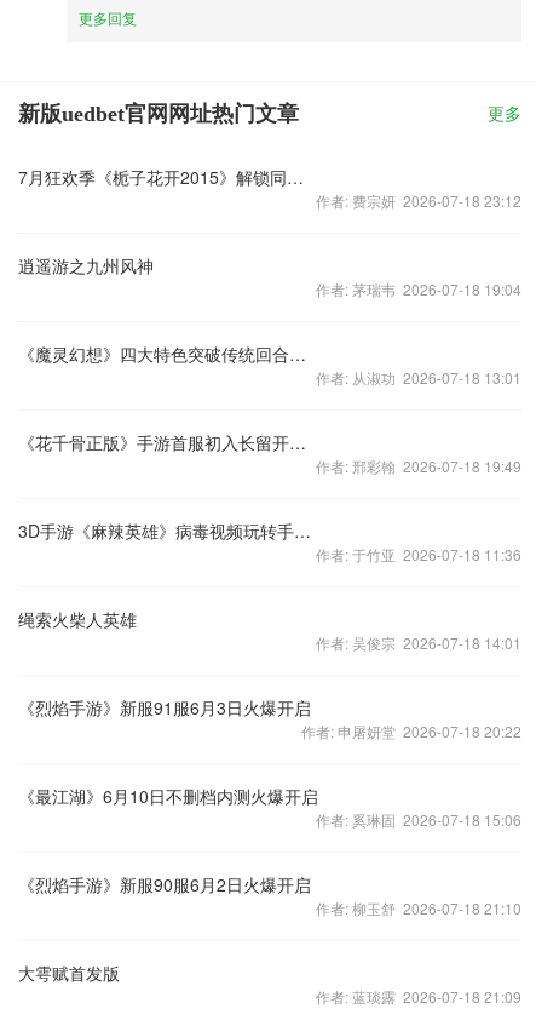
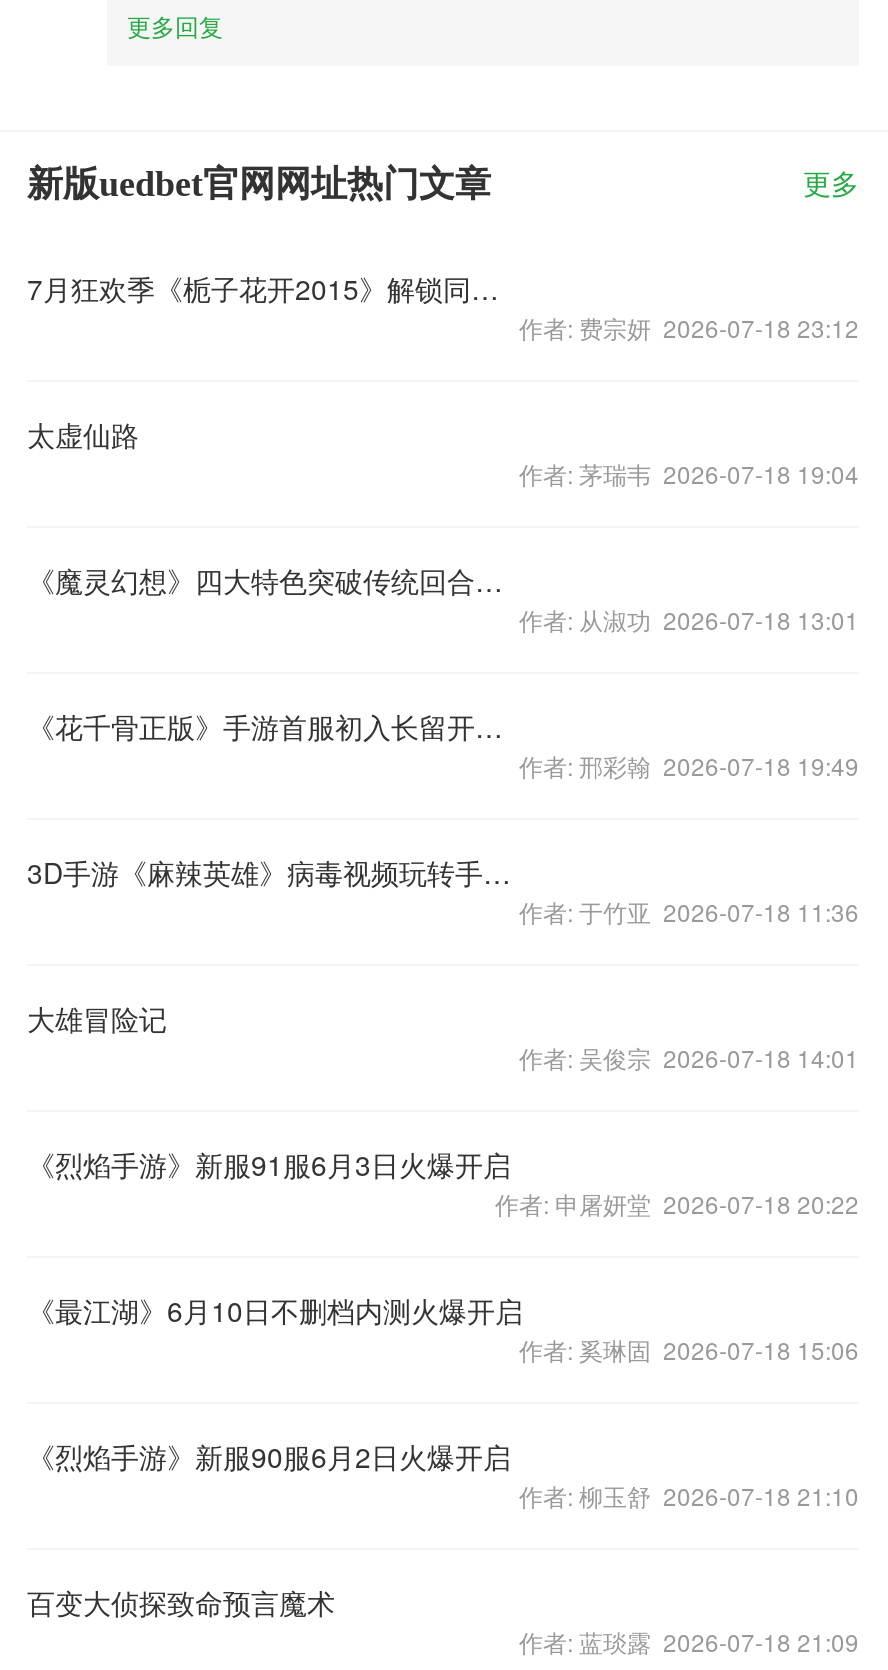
[18,253,154,277] 逍遥游之九州风神 -> [27,414,139,454] 太虚仙路
[18,607,137,631] 绳索火柴人英雄 -> [27,998,167,1038] 大雄冒险记
[18,961,120,985] 大雩赋首发版 -> [27,1582,335,1622] 百变大侦探致命预言魔术

